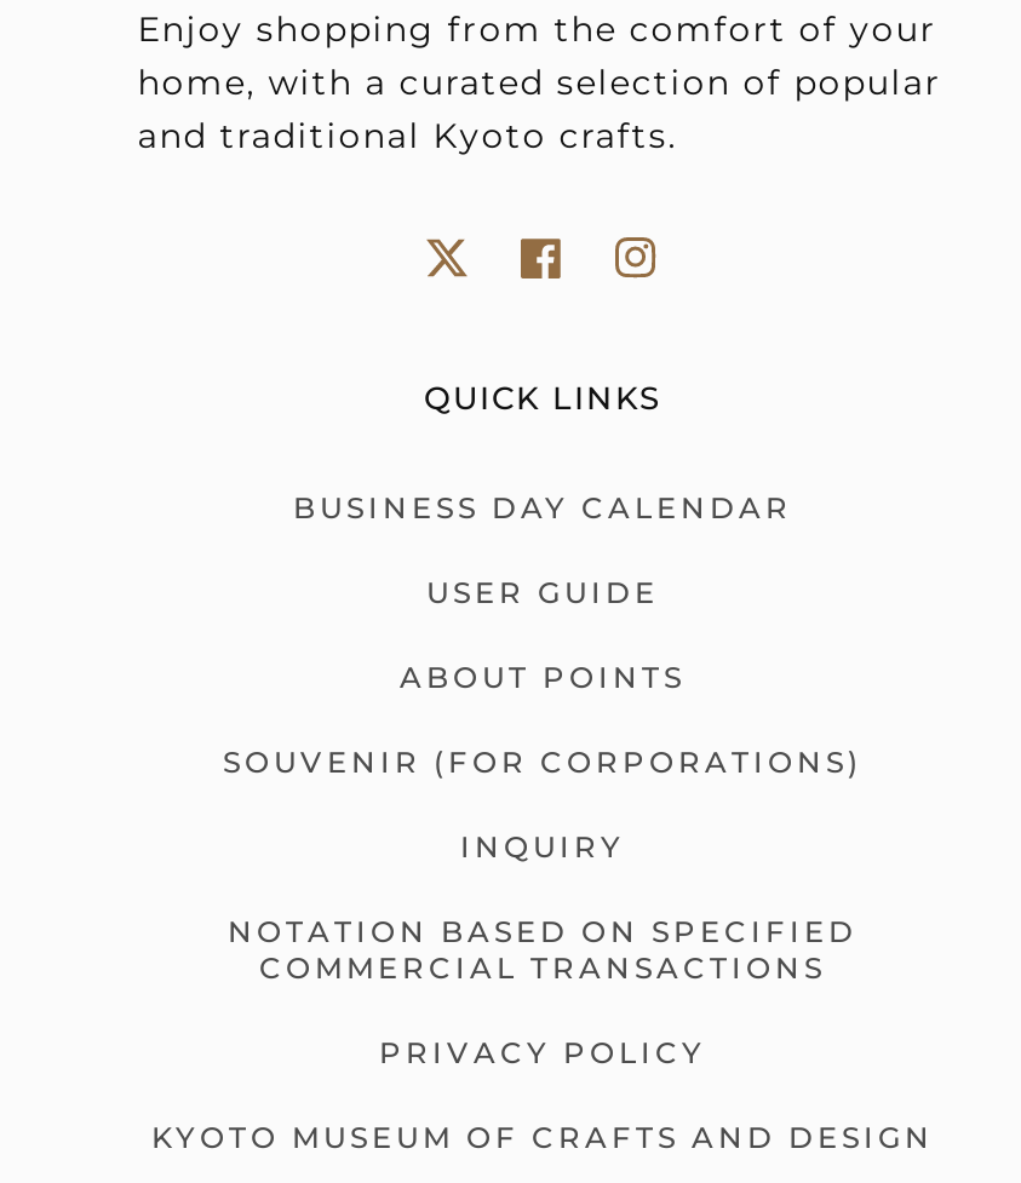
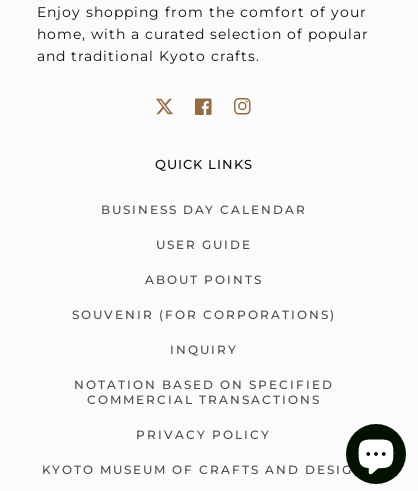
none -> [345,423,407,485] [image]

